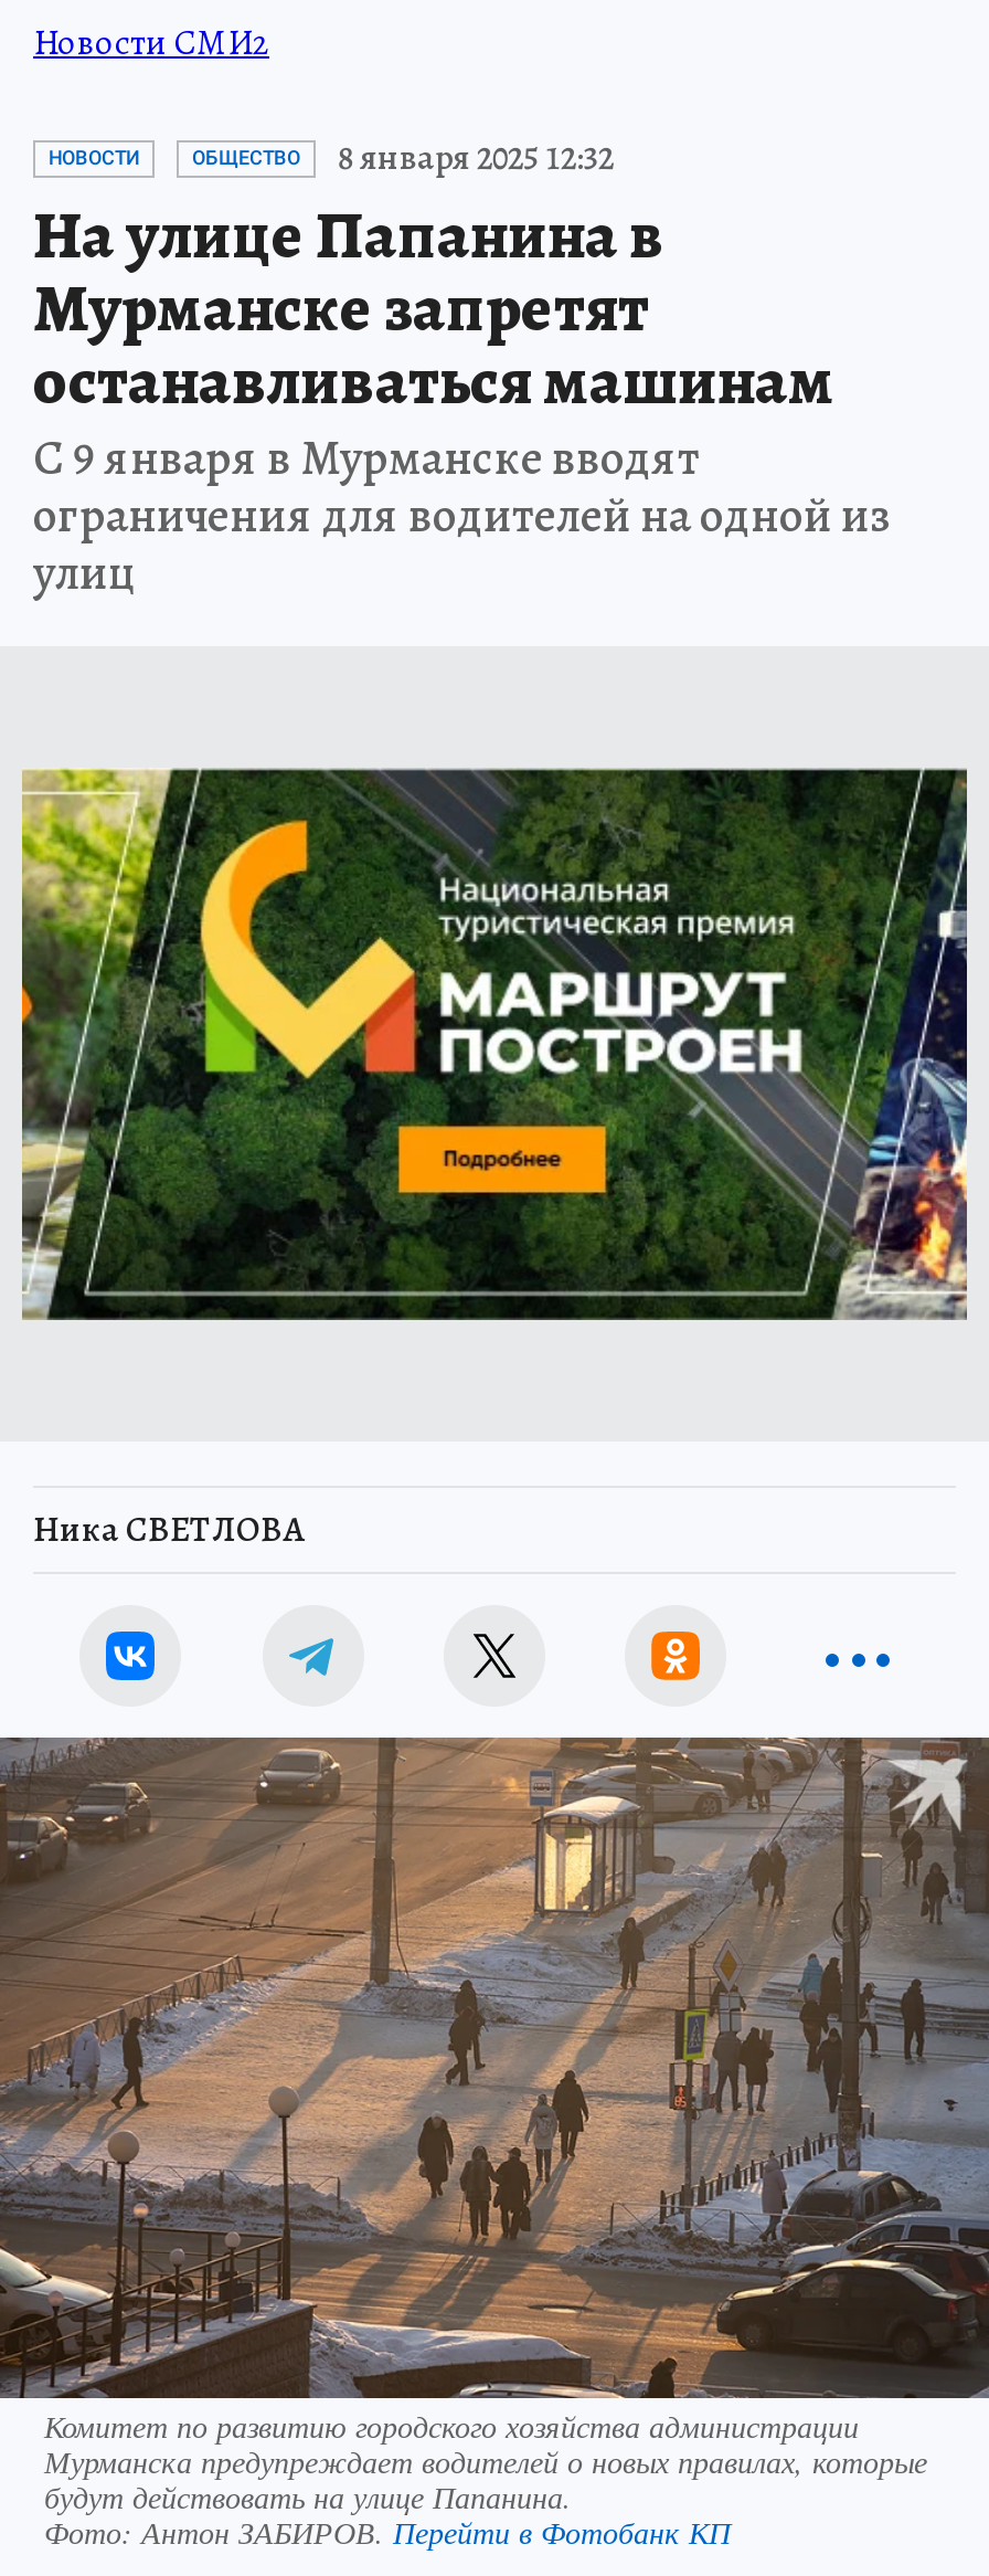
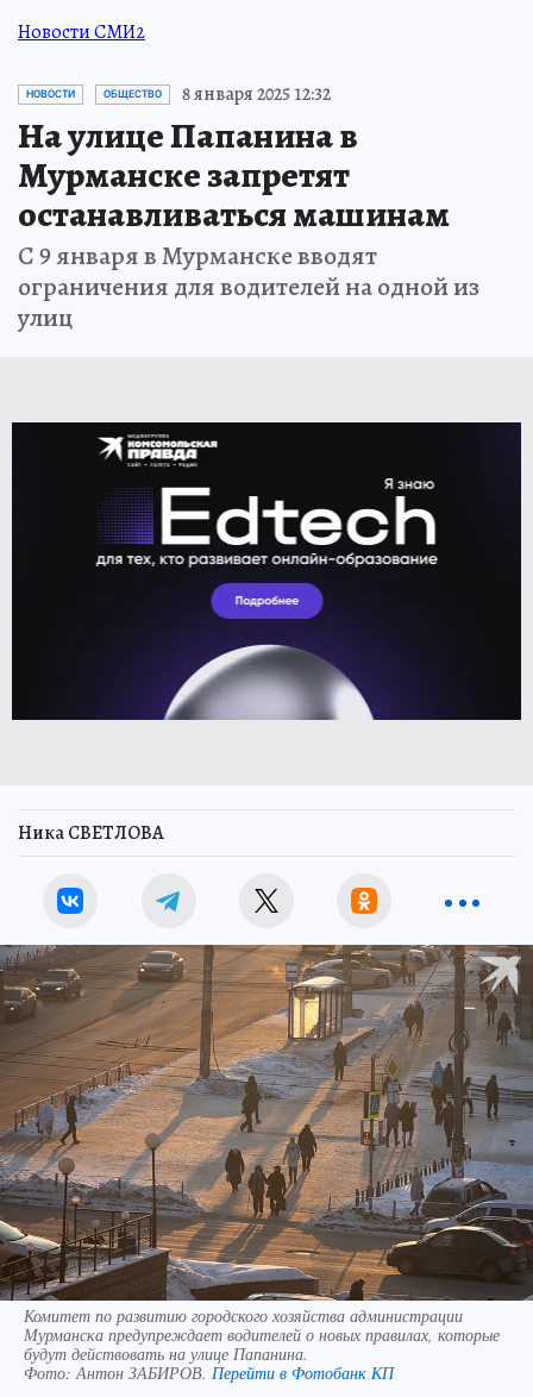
[20,768,969,1322] [image] -> [11,421,522,720] [image]

